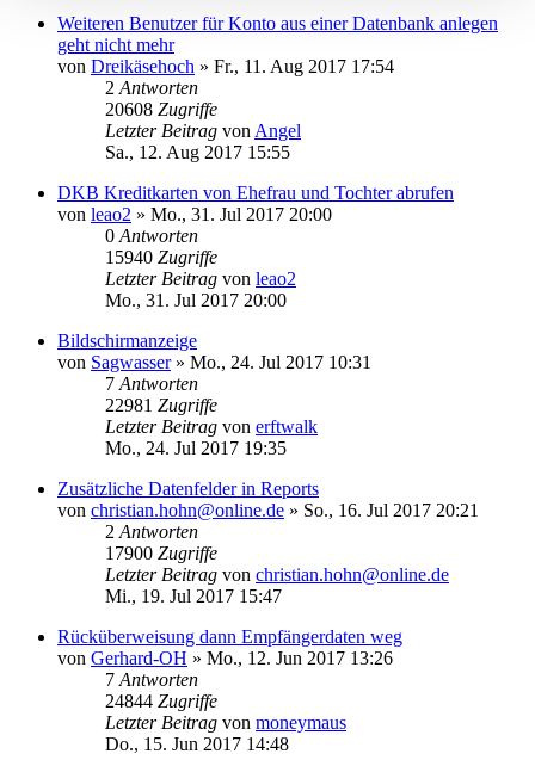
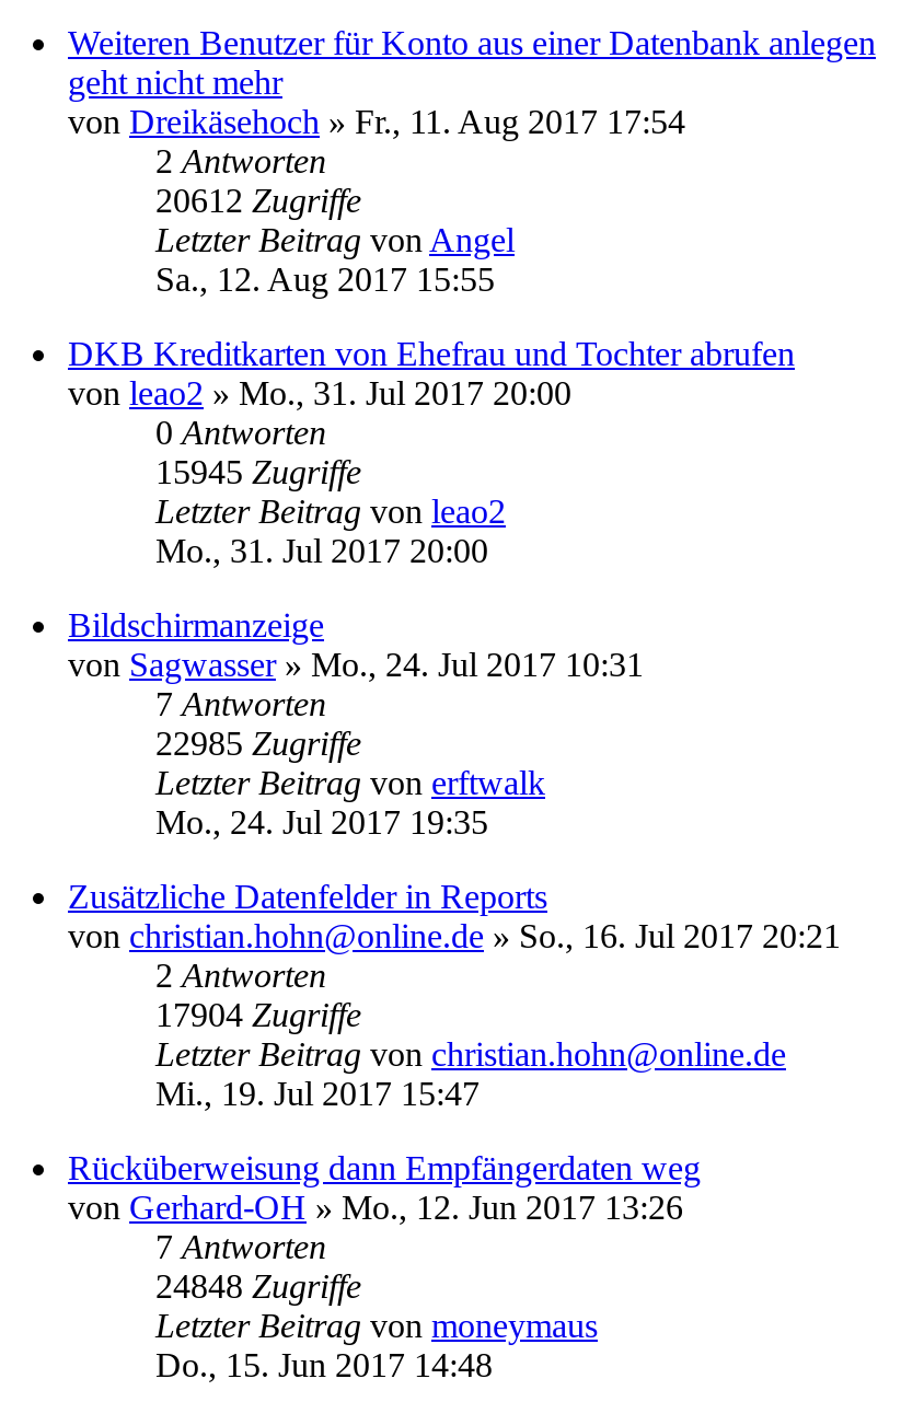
[105,99,217,119] 20608 Zugriffe -> [155,181,361,219] 20612 Zugriffe
[105,247,217,267] 15940 Zugriffe -> [155,453,361,490] 15945 Zugriffe
[105,395,217,415] 22981 Zugriffe -> [155,724,361,762] 22985 Zugriffe
[105,543,217,563] 17900 Zugriffe -> [155,996,361,1033] 17904 Zugriffe
[105,691,217,711] 24844 Zugriffe -> [155,1267,361,1304] 24848 Zugriffe

